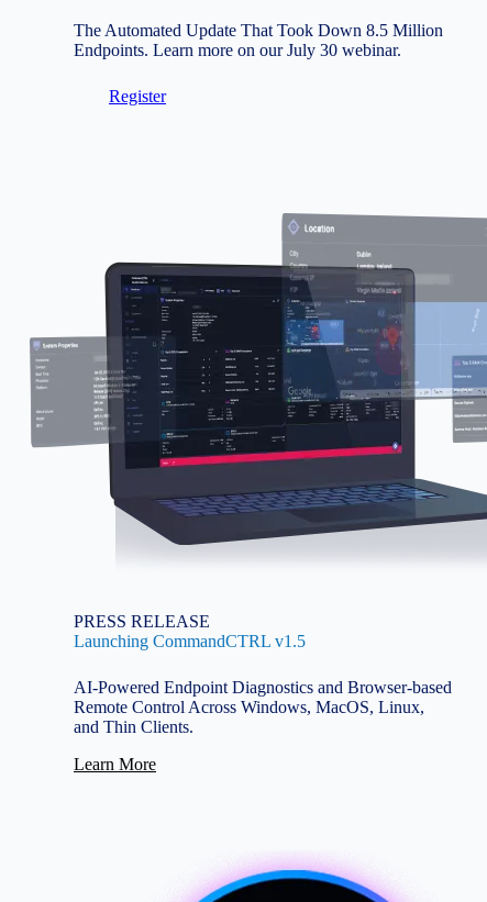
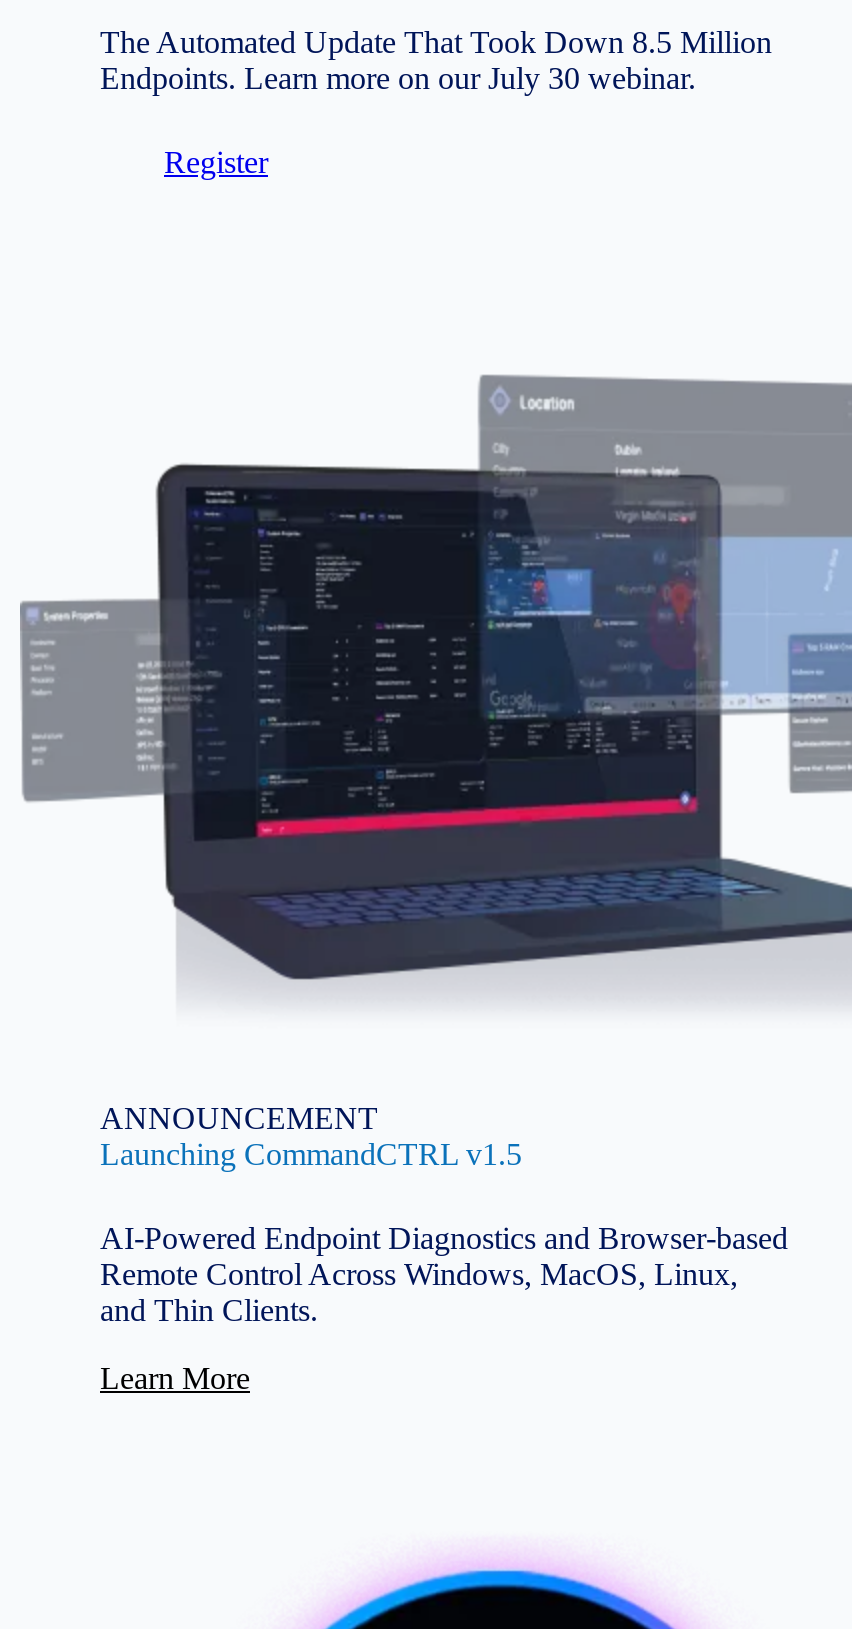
[74,612,210,631] PRESS RELEASE -> [100,1101,378,1135] ANNOUNCEMENT

